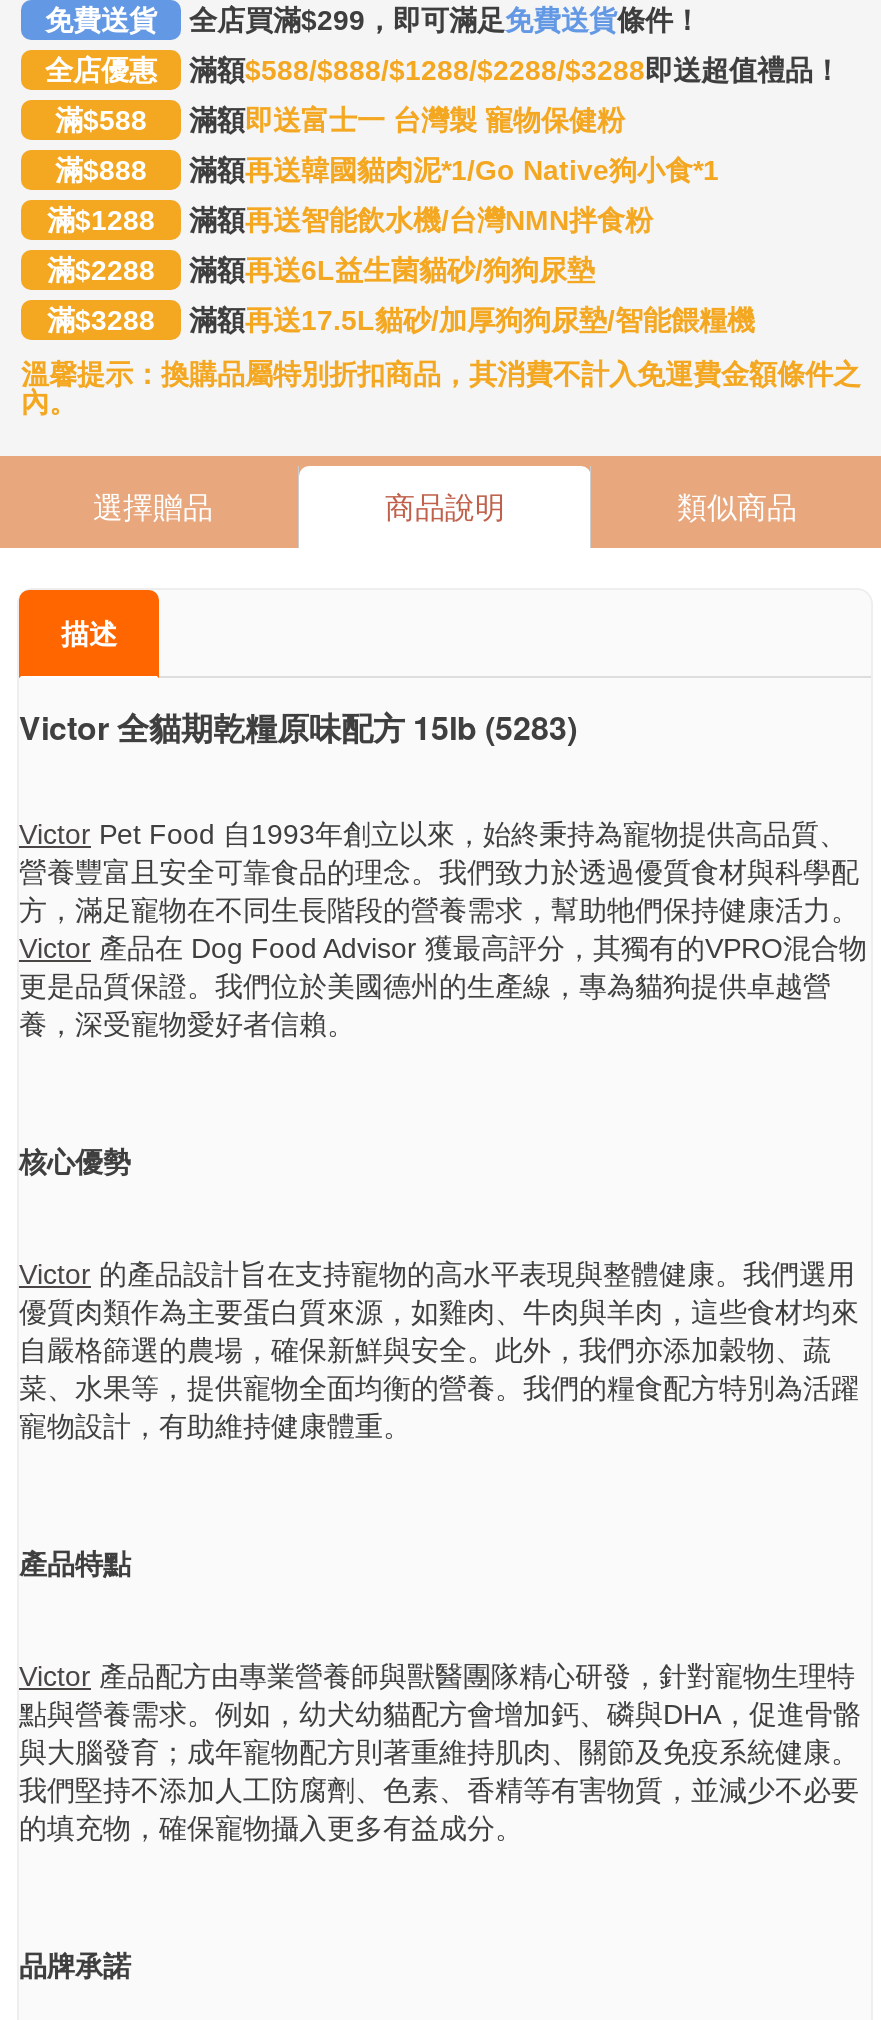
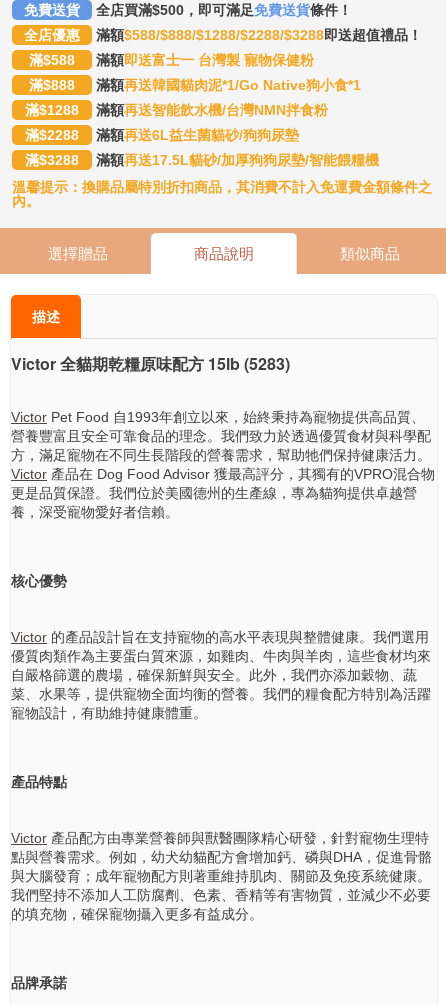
[181,4,701,36] 全店買滿$299，即可滿足免費送貨條件！ -> [92,2,352,18] 全店買滿$500，即可滿足免費送貨條件！

